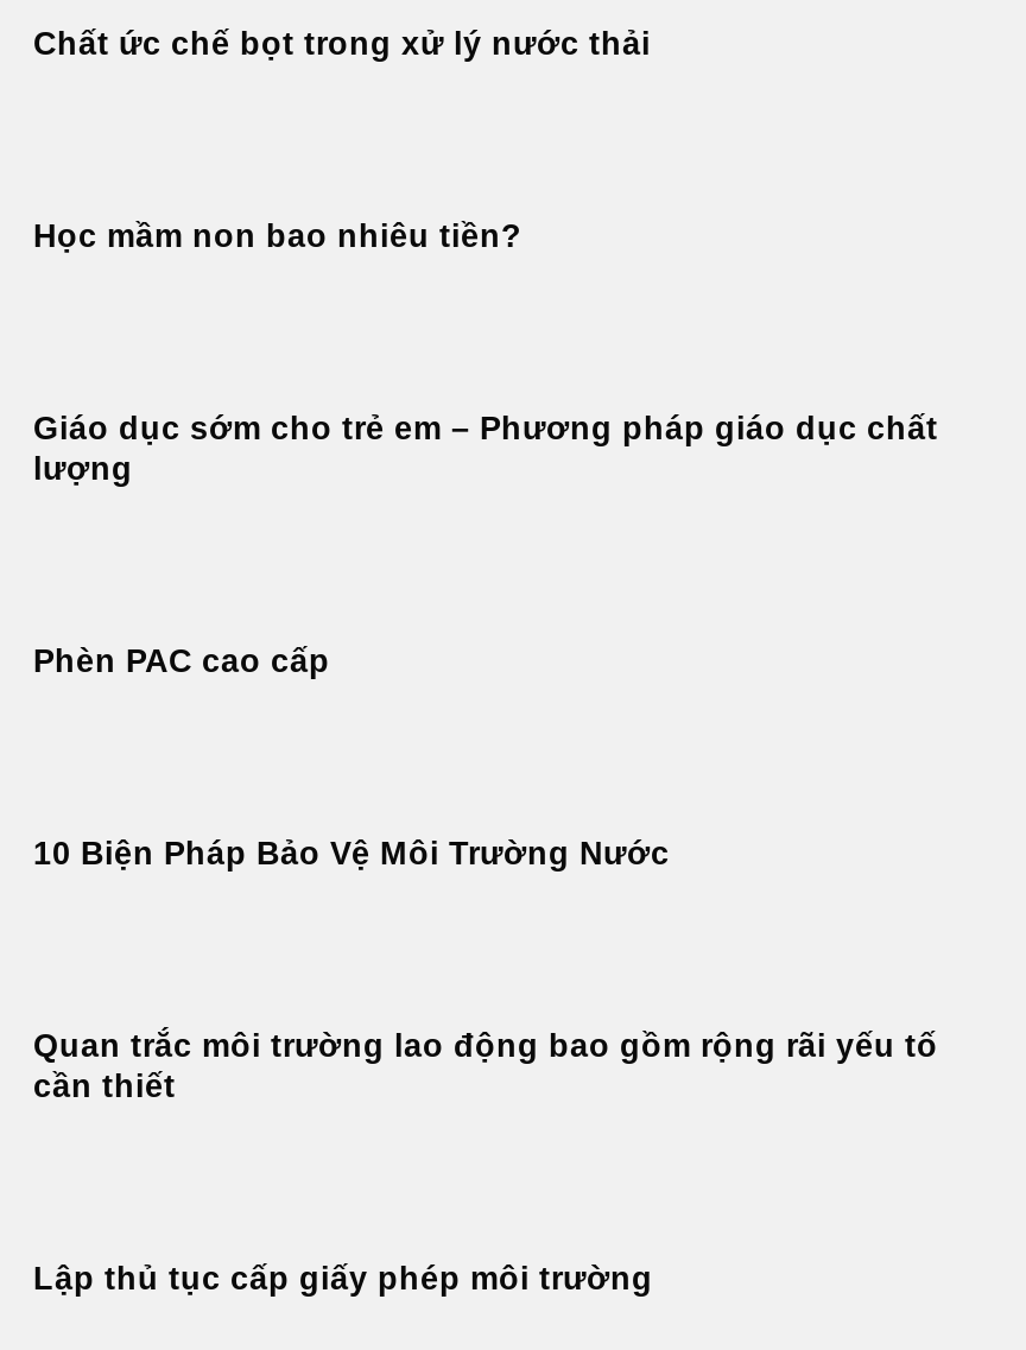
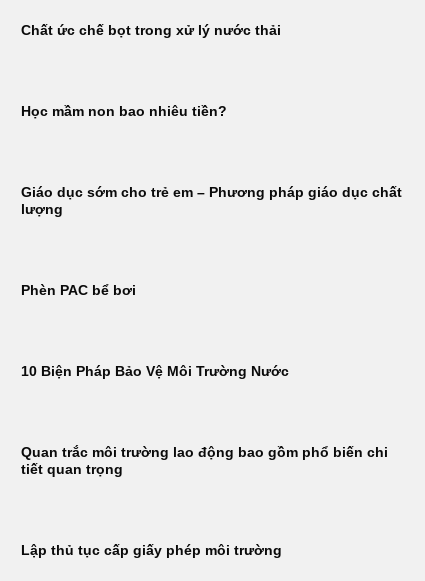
[33,644,330,680] Phèn PAC cao cấp -> [21,283,136,298] Phèn PAC bể bơi
[33,1029,938,1105] Quan trắc môi trường lao động bao gồm rộng rãi yếu tố | cần thiết -> [21,445,388,477] Quan trắc môi trường lao động bao gồm phổ biến chi | tiết quan trọng

